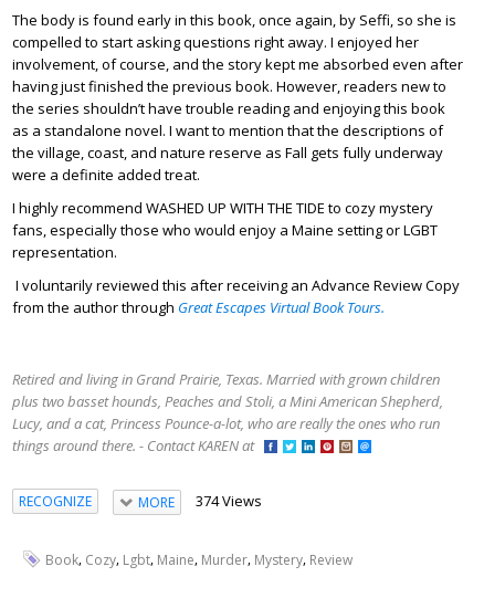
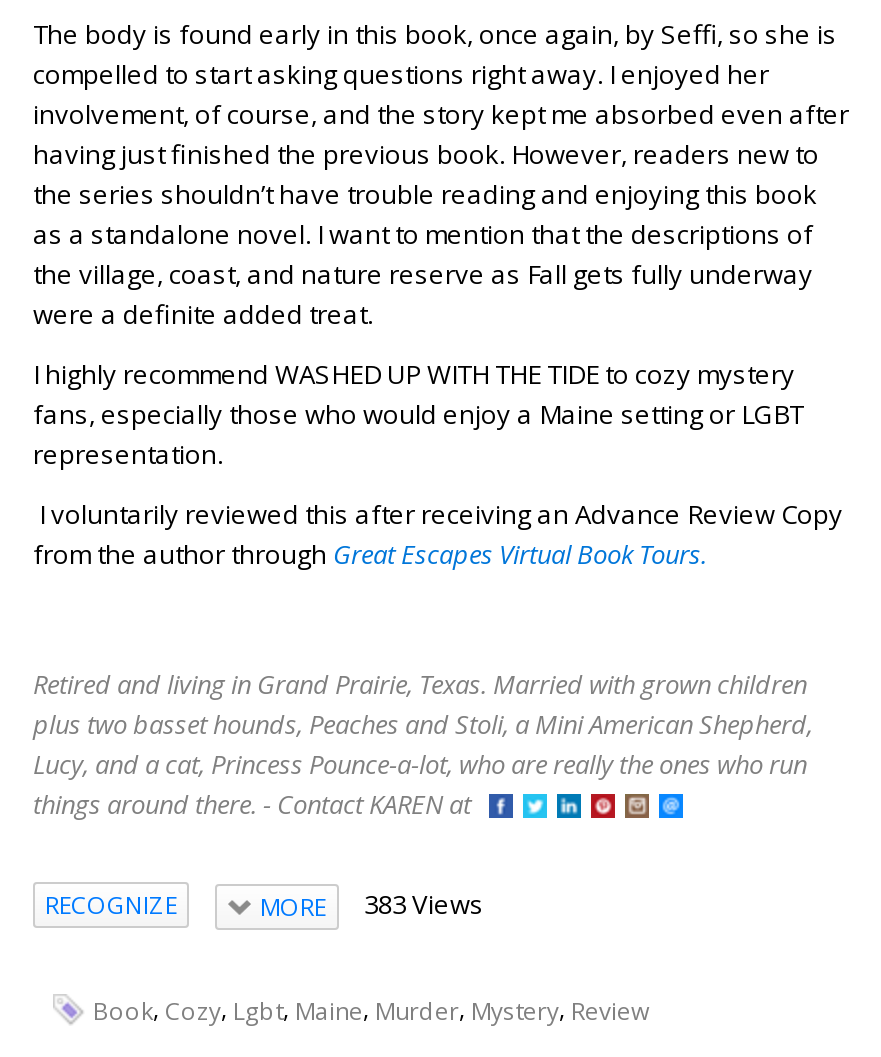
[138,491,261,512] MORE 374 Views -> [260,886,484,924] MORE 383 Views

